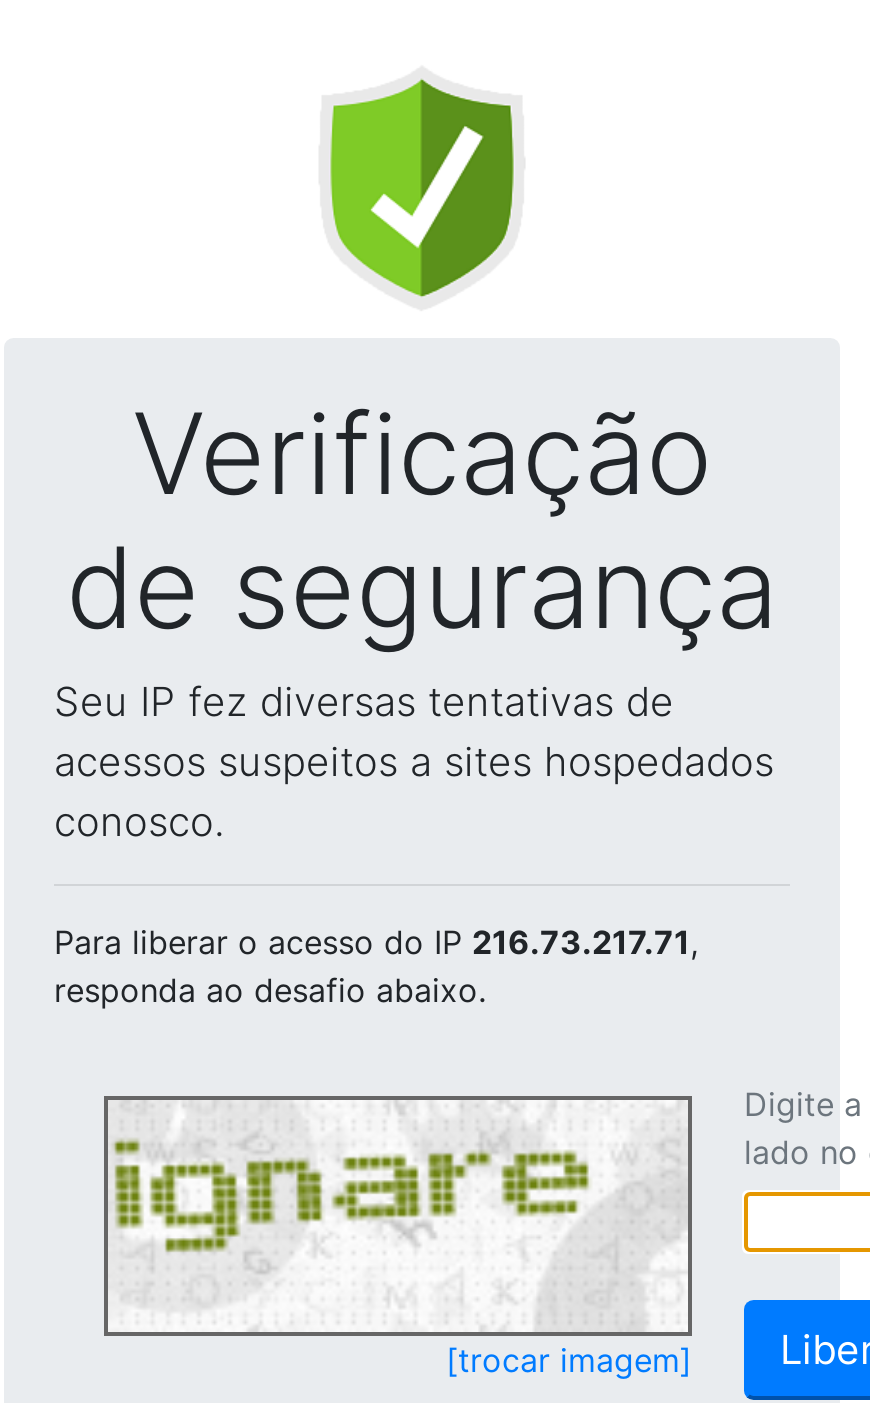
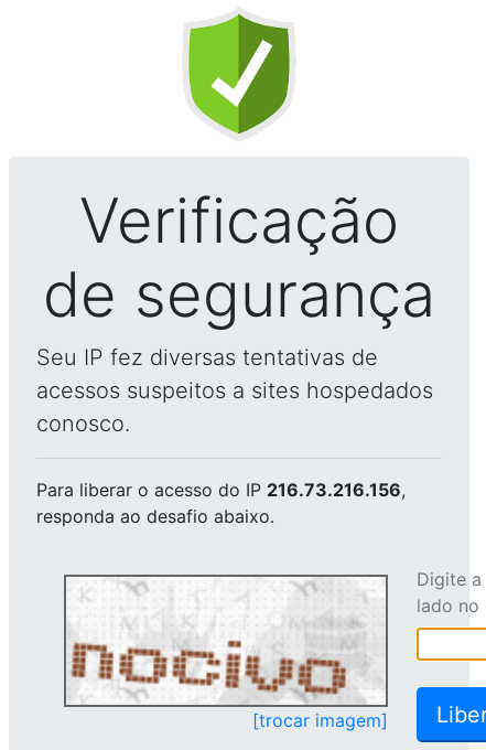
[54,922,698,962] Para liberar o acesso do IP 216.73.217.71, -> [36,479,406,501] Para liberar o acesso do IP 216.73.216.156,
[112,1106,616,1328] [image] -> [67,579,347,701] [image]

